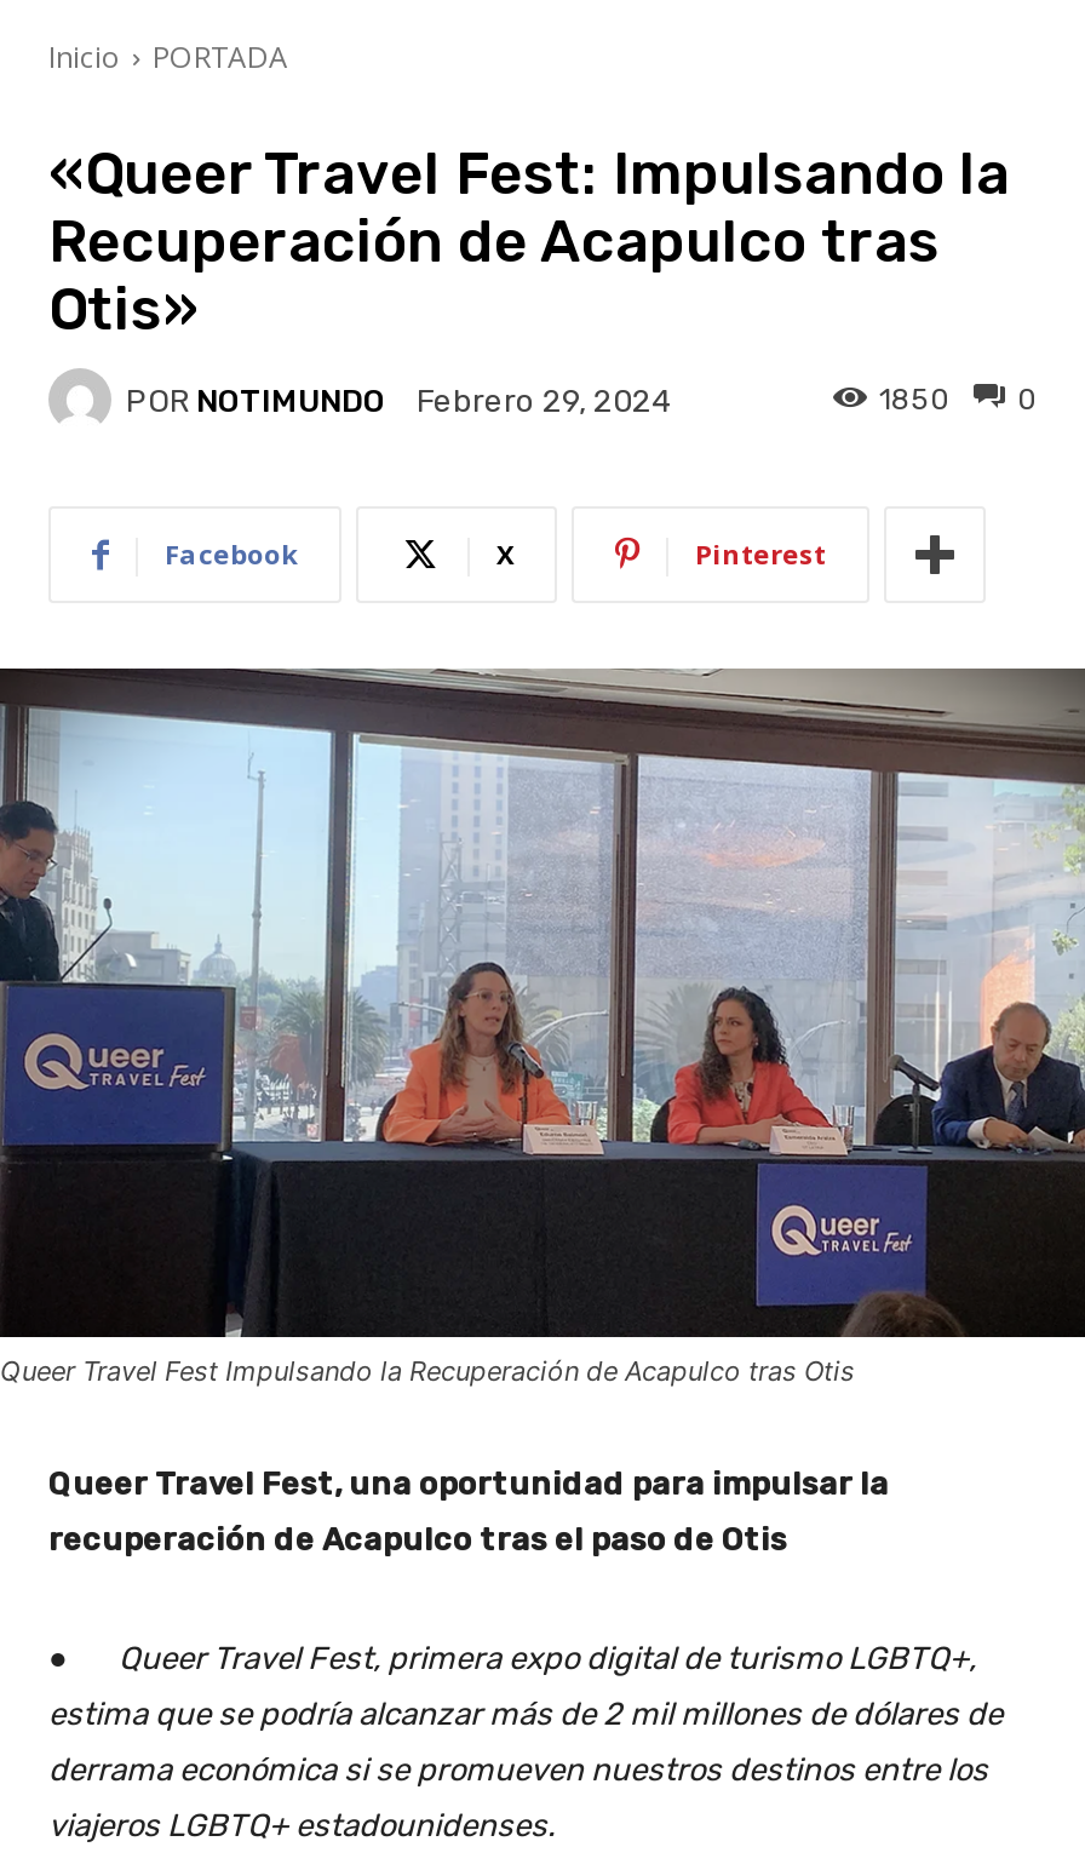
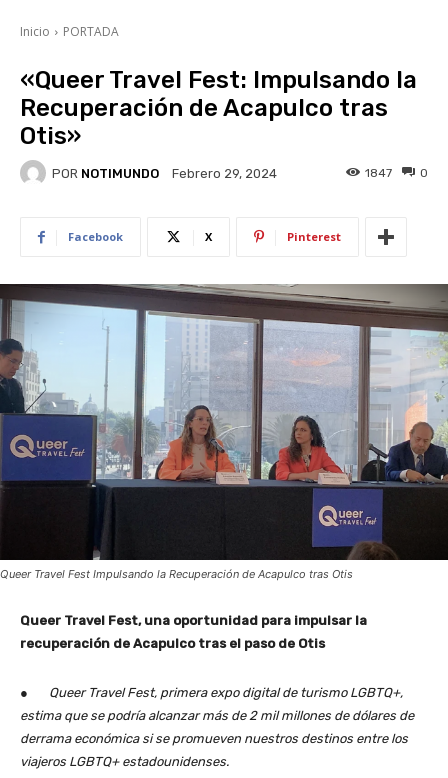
[879,382,1037,416] 1850 0 -> [365,166,428,180] 1847 0

